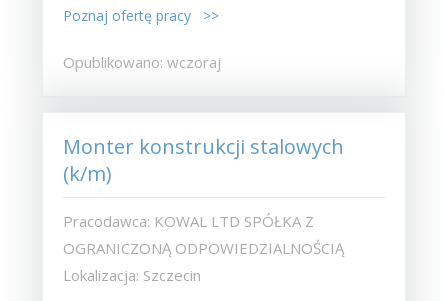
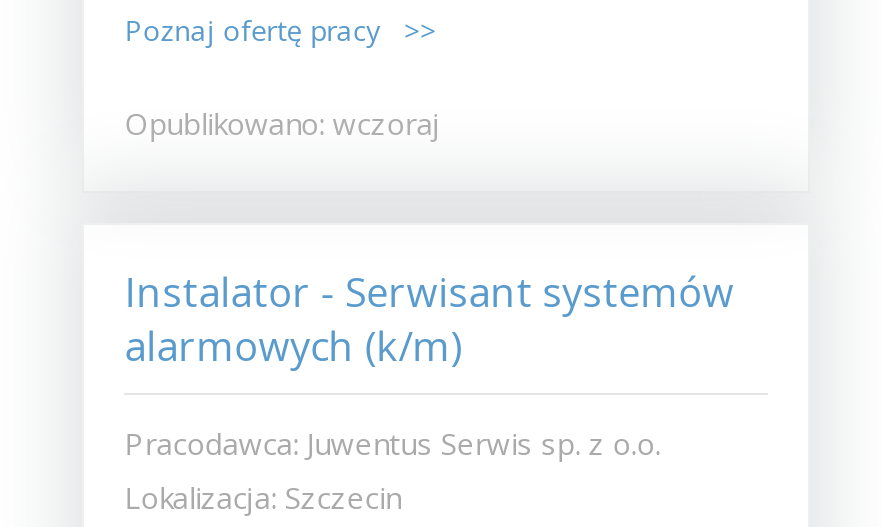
[63,132,344,186] Monter konstrukcji stalowych | (k/m) -> [124,265,734,373] Instalator - Serwisant systemów | alarmowych (k/m)
[63,211,344,258] Pracodawca: KOWAL LTD SPÓŁKA Z | OGRANICZONĄ ODPOWIEDZIALNOŚCIĄ -> [124,422,660,462] Pracodawca: Juwentus Serwis sp. z o.o.

